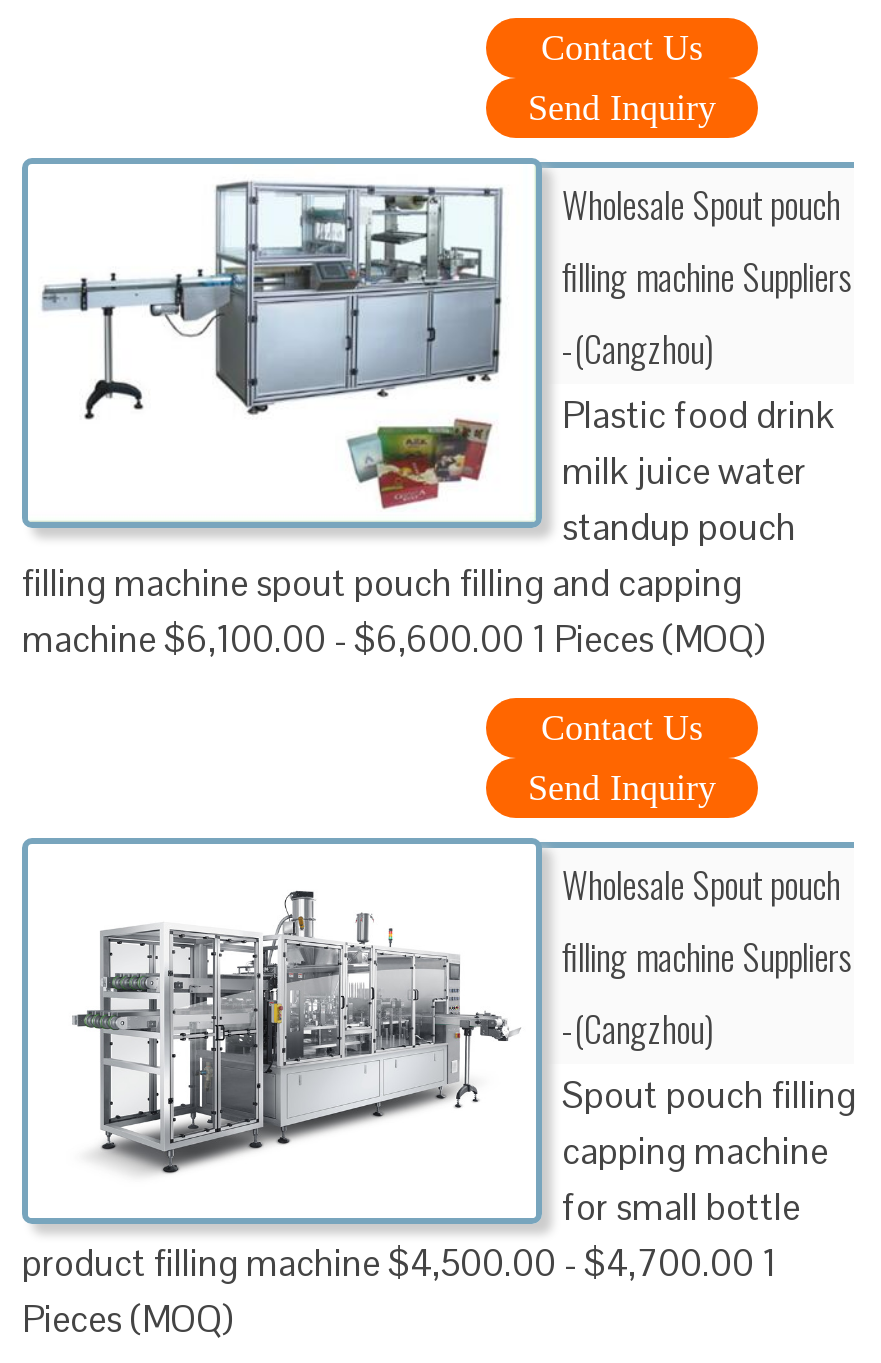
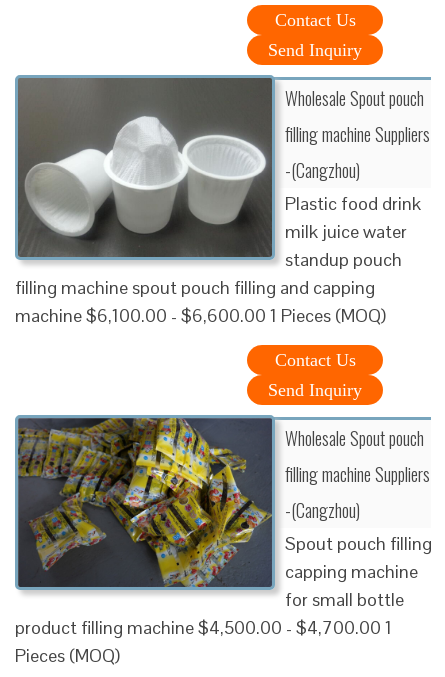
[26,162,538,524] [image] -> [17,77,273,258] [image]
[20,842,550,1232] [image] -> [15,417,278,611] [image]

